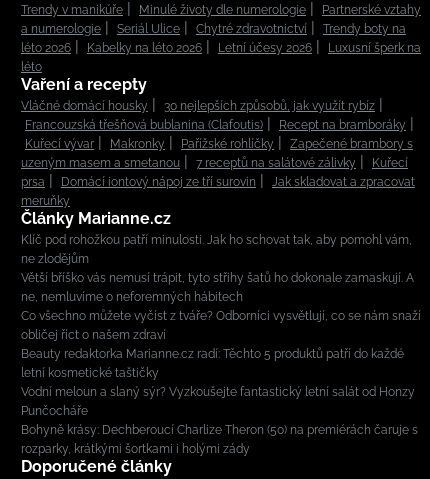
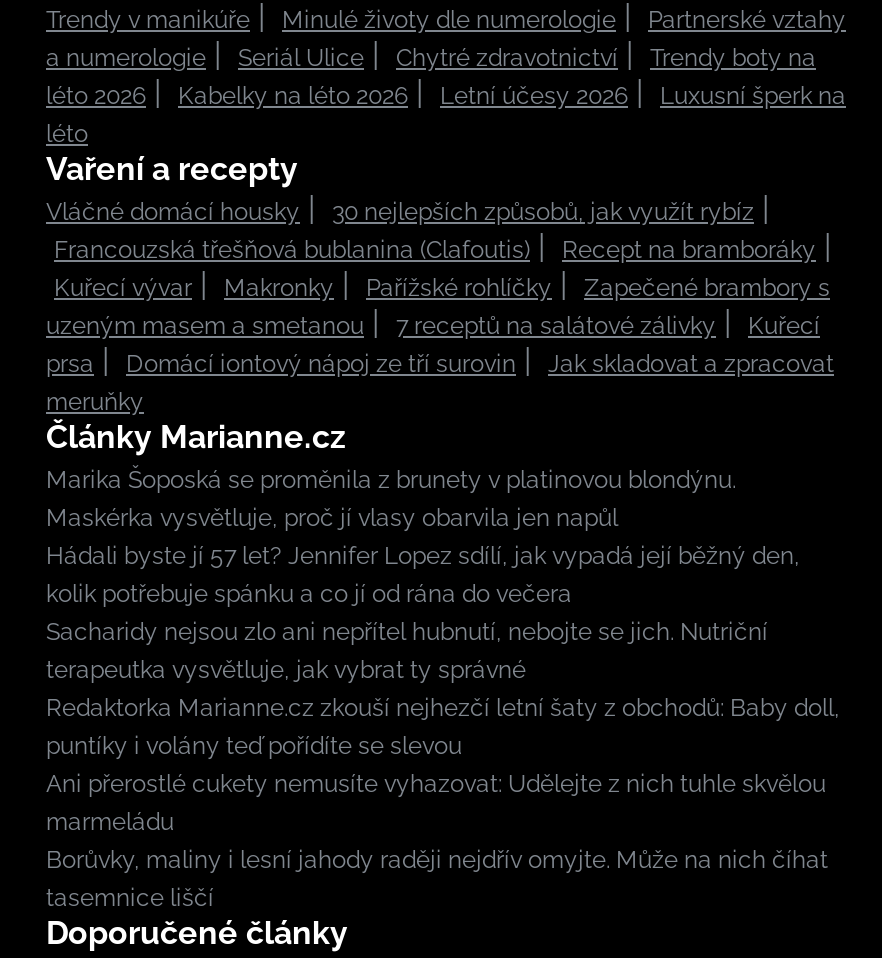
[21,233,421,456] Klíč pod rohožkou patří minulosti. Jak ho schovat tak, aby pomohl vám, | ne zlodějům | Větší bříško vás nemusí trápit, tyto střihy šatů ho dokonale zamaskují. A | ne, nemluvíme o neforemných hábitech | Co všechno můžete vyčíst z tváře? Odborníci vysvětlují, co se nám snaží | obličej říct o našem zdraví | Beauty redaktorka Marianne.cz radí: Těchto 5 produktů patří do každé | letní kosmetické taštičky | Vodní meloun a slaný sýr? Vyzkoušejte fantastický letní salát od Honzy | Punčocháře | Bohyně krásy: Dechberoucí Charlize Theron (50) na premiérách čaruje s | rozparky, krátkými šortkami i holými zády -> [46,466,840,912] Marika Šoposká se proměnila z brunety v platinovou blondýnu. | Maskérka vysvětluje, proč jí vlasy obarvila jen napůl | Hádali byste jí 57 let? Jennifer Lopez sdílí, jak vypadá její běžný den, | kolik potřebuje spánku a co jí od rána do večera | Sacharidy nejsou zlo ani nepřítel hubnutí, nebojte se jich. Nutriční | terapeutka vysvětluje, jak vybrat ty správné | Redaktorka Marianne.cz zkouší nejhezčí letní šaty z obchodů: Baby doll, | puntíky i volány teď pořídíte se slevou | Ani přerostlé cukety nemusíte vyhazovat: Udělejte z nich tuhle skvělou | marmeládu | Borůvky, maliny i lesní jahody raději nejdřív omyjte. Může na nich číhat | tasemnice liščí

